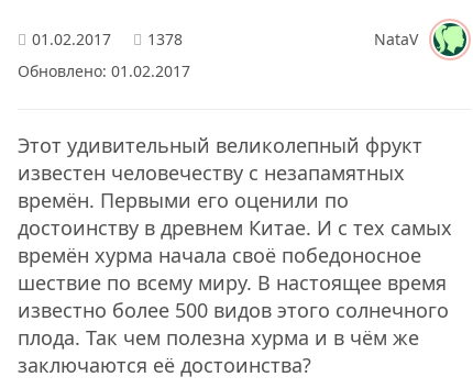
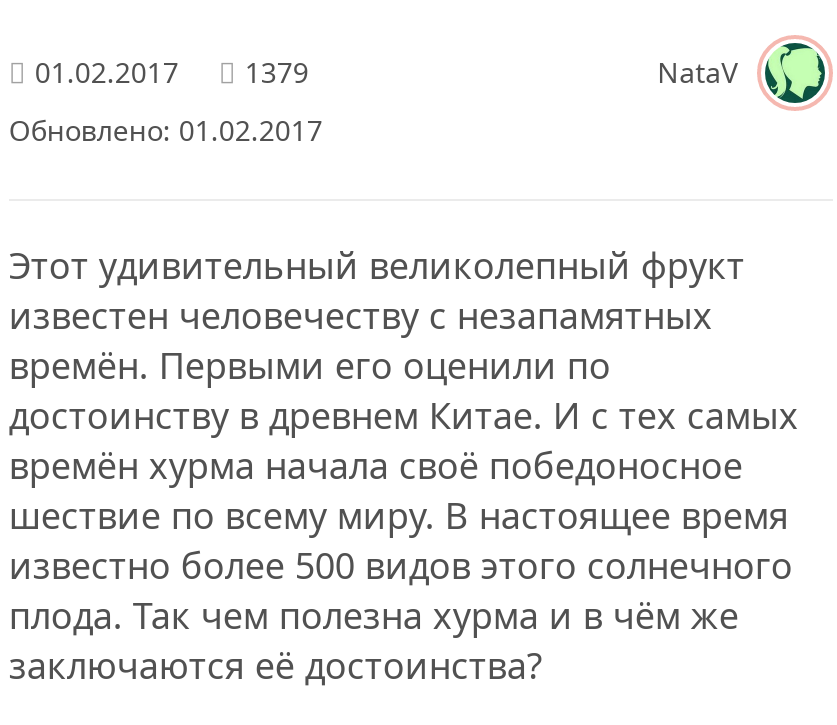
[32,29,182,50] 01.02.2017 1378 -> [35,54,309,92] 01.02.2017 1379

